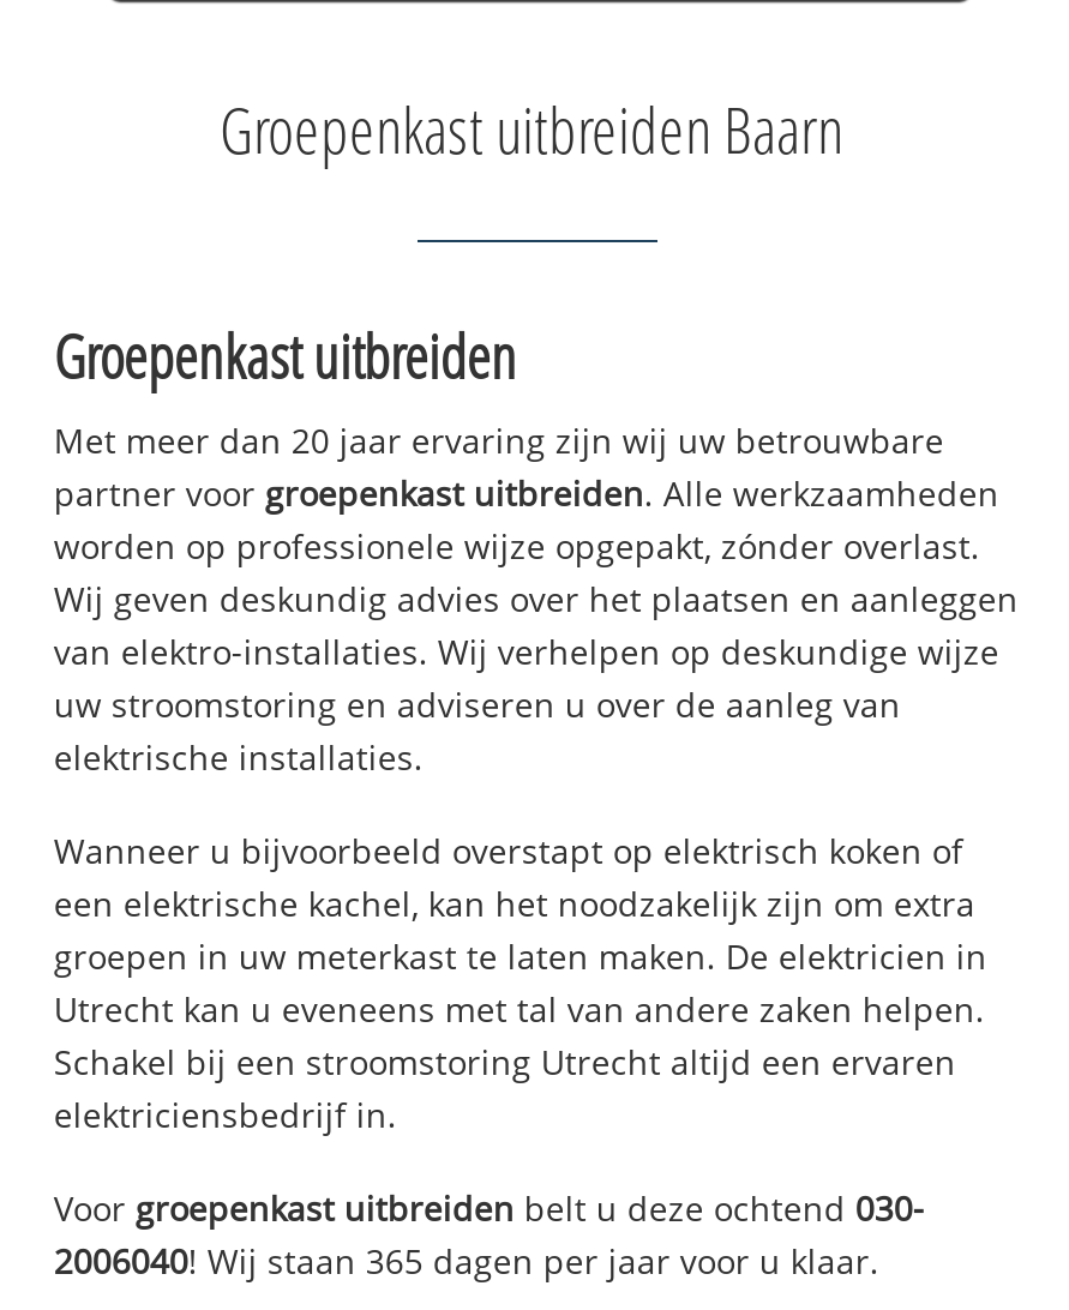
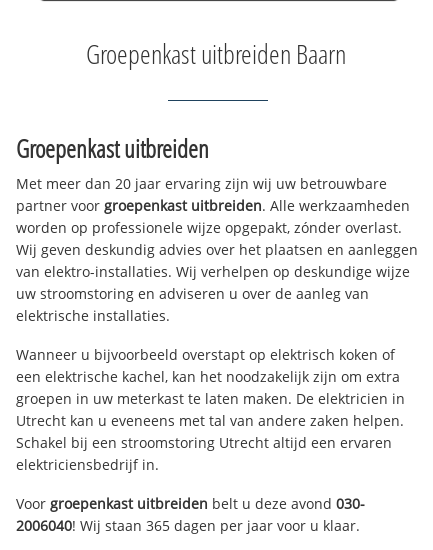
[54,1185,925,1231] Voor groepenkast uitbreiden belt u deze ochtend 030- -> [16,494,365,513] Voor groepenkast uitbreiden belt u deze avond 030-

